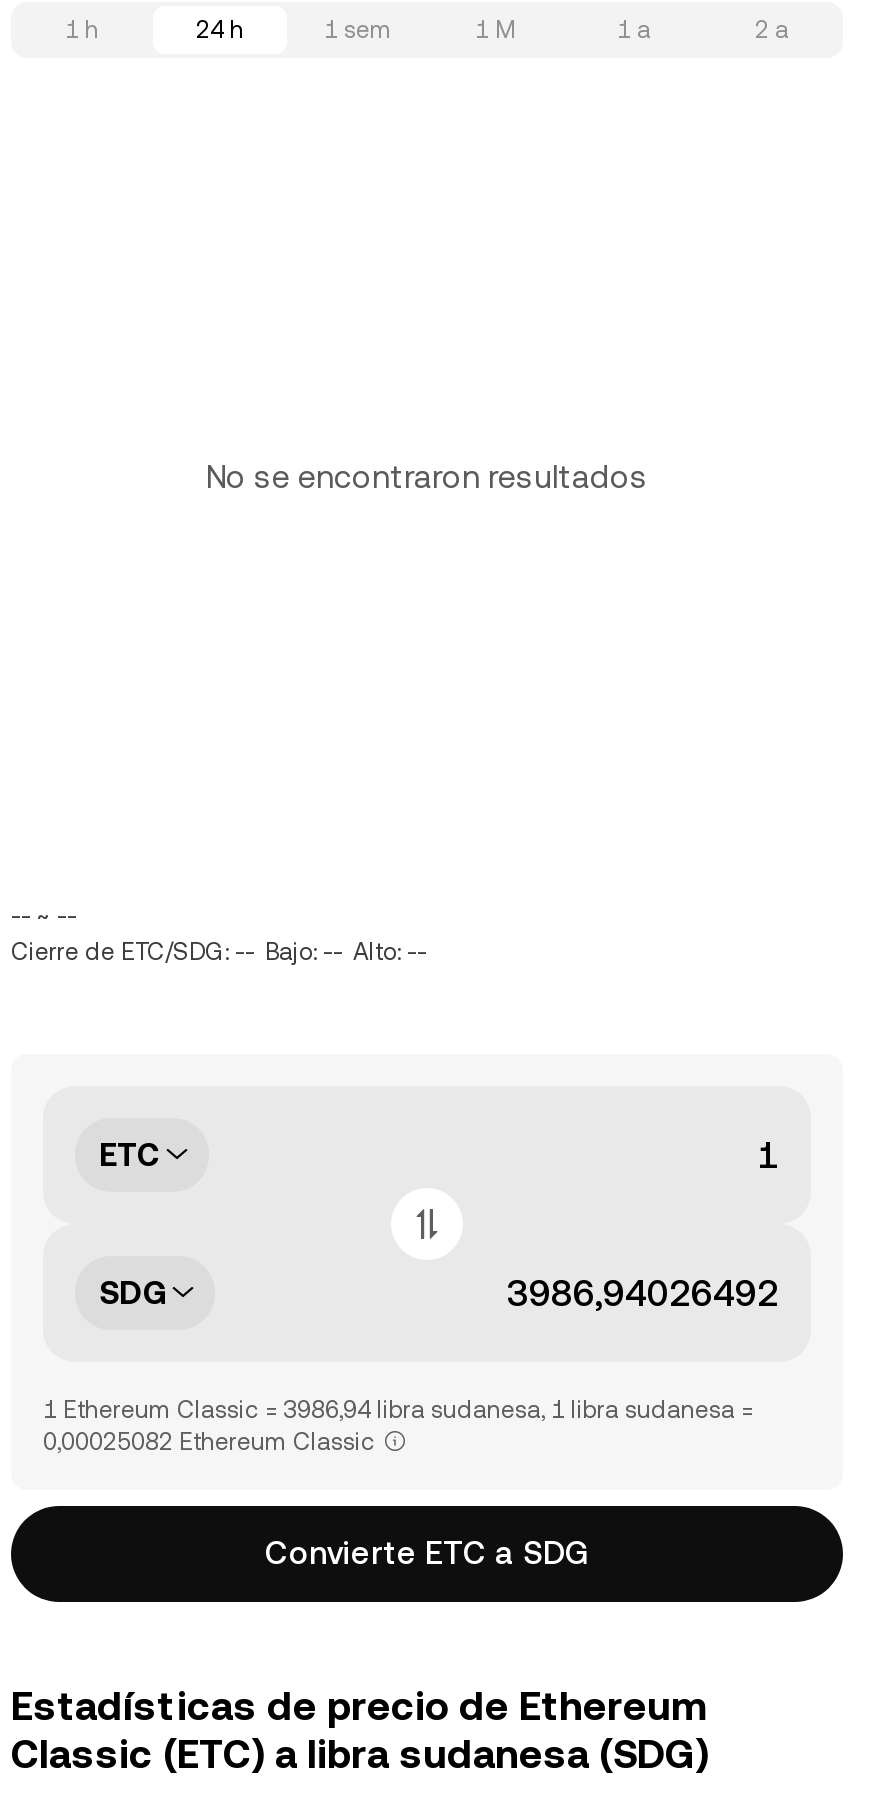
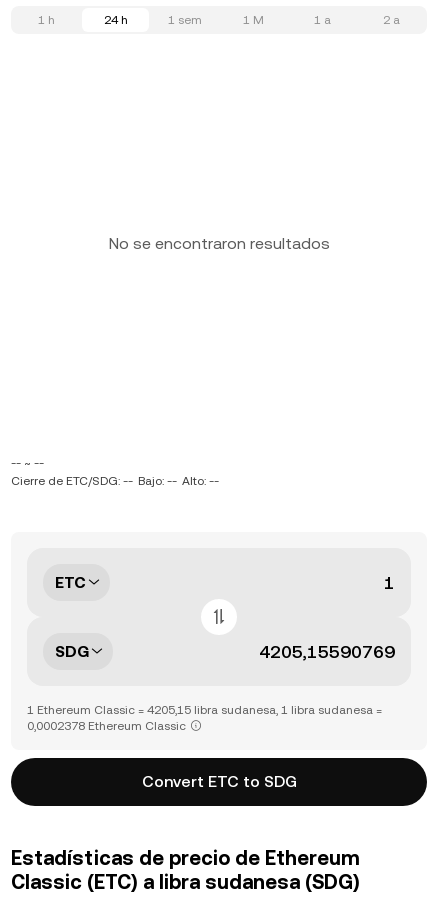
[43,1396,753,1424] 1 Ethereum Classic = 3986,94 libra sudanesa, 1 libra sudanesa = -> [27,703,382,717] 1 Ethereum Classic = 4205,15 libra sudanesa, 1 libra sudanesa =
[43,1428,375,1456] 0,00025082 Ethereum Classic -> [27,719,186,733] 0,0002378 Ethereum Classic
[265,1534,589,1572] Convierte ETC a SDG -> [141,772,296,791] Convert ETC to SDG

